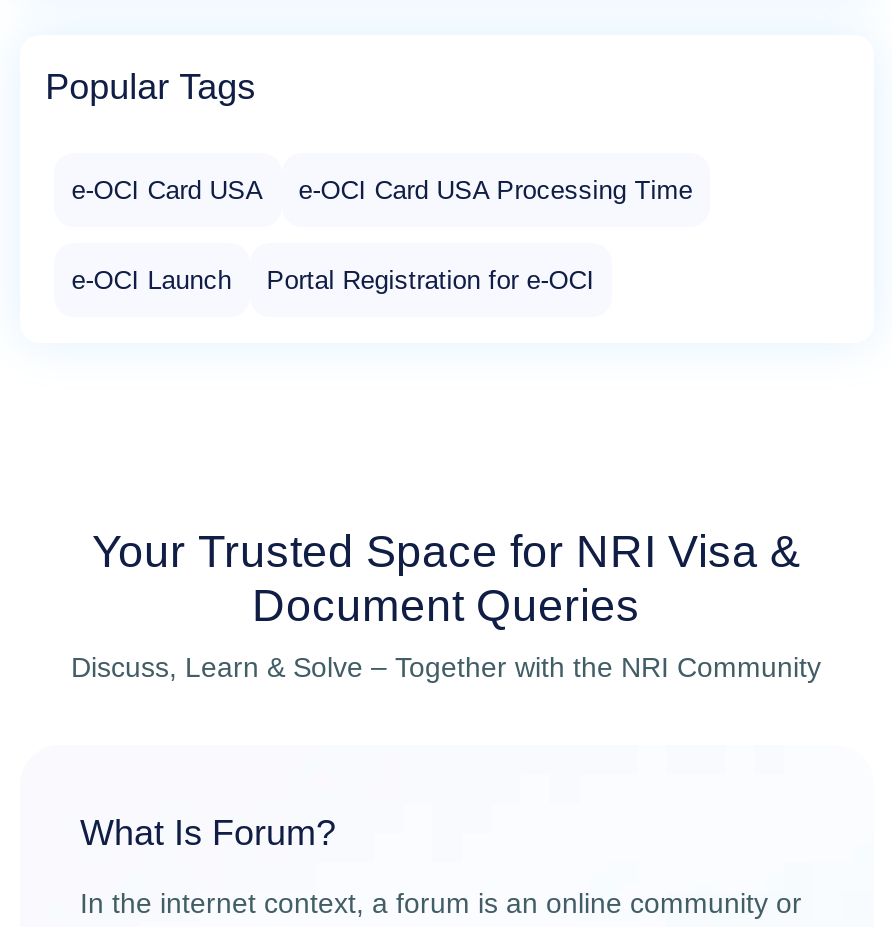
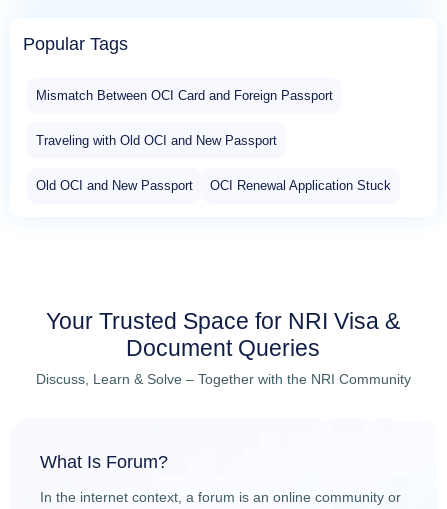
[72,175,692,295] e-OCI Card USA | e-OCI Card USA Processing Time | e-OCI Launch | Portal Registration for e-OCI -> [36,88,391,193] Mismatch Between OCI Card and Foreign Passport | Traveling with Old OCI and New Passport | Old OCI and New Passport | OCI Renewal Application Stuck

